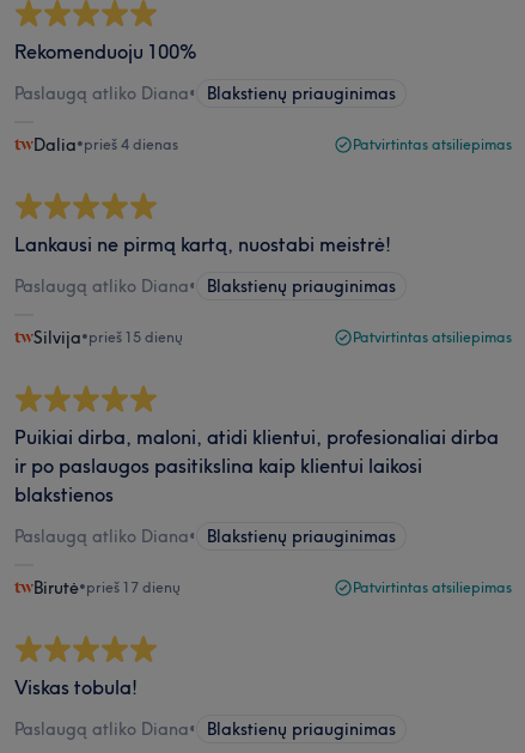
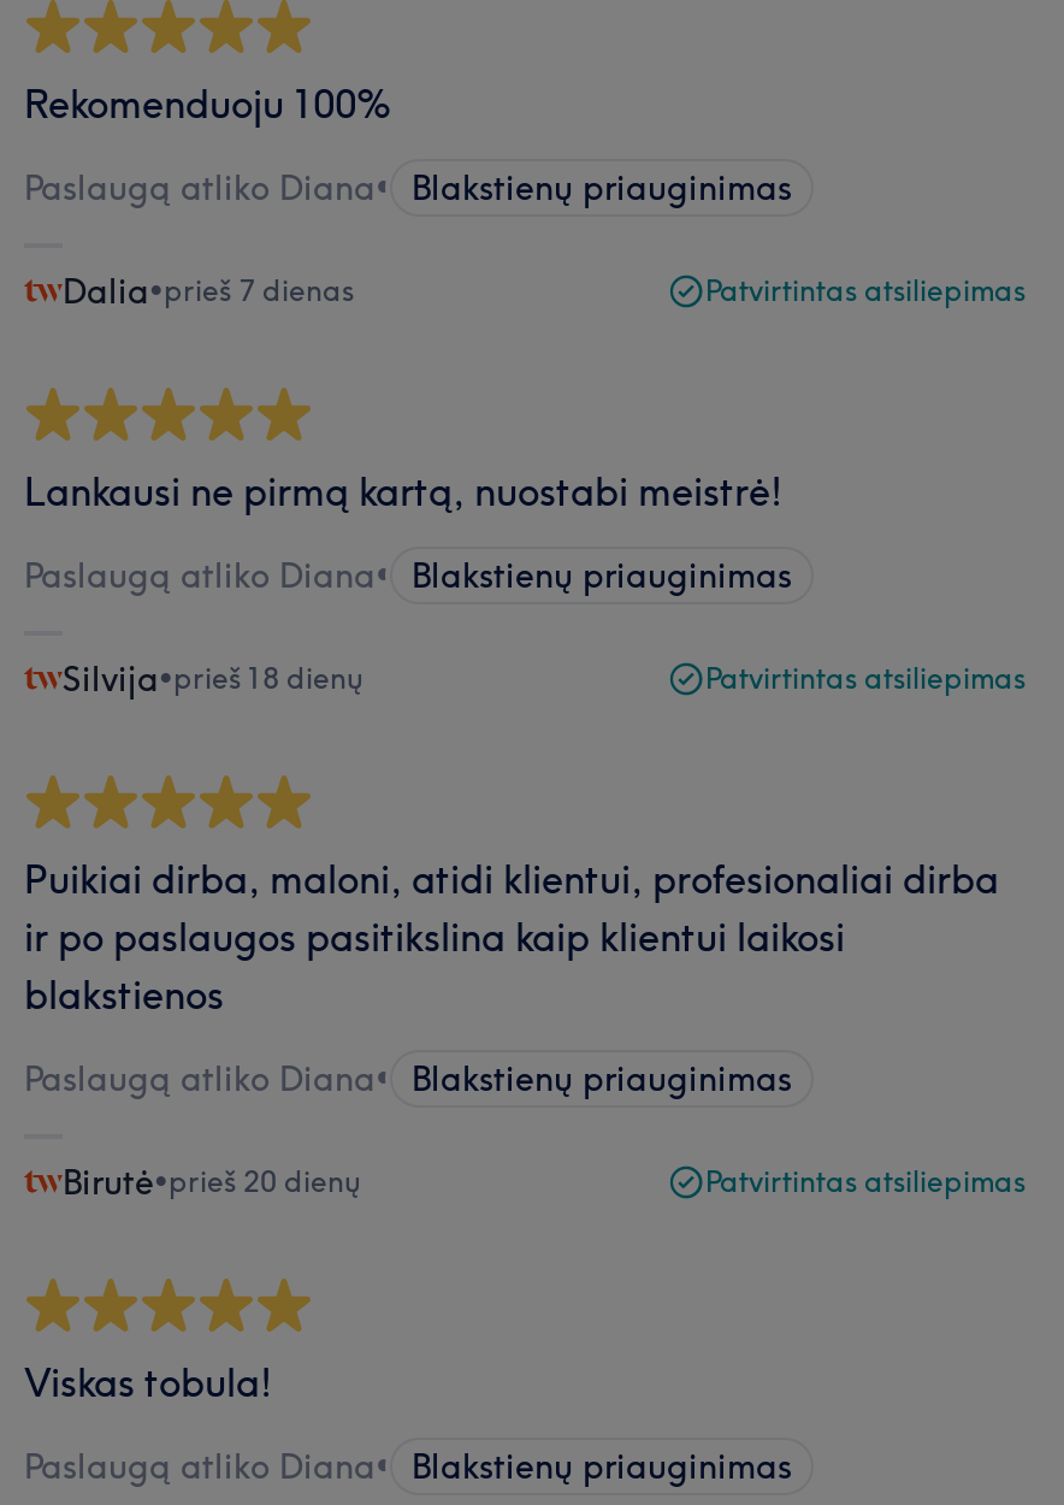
[33,134,178,156] Dalia•prieš 4 dienas -> [63,270,354,313] Dalia•prieš 7 dienas
[33,327,183,348] Silvija•prieš 15 dienų -> [63,657,363,701] Silvija•prieš 18 dienų
[33,577,181,599] Birutė•prieš 17 dienų -> [63,1161,361,1204] Birutė•prieš 20 dienų

